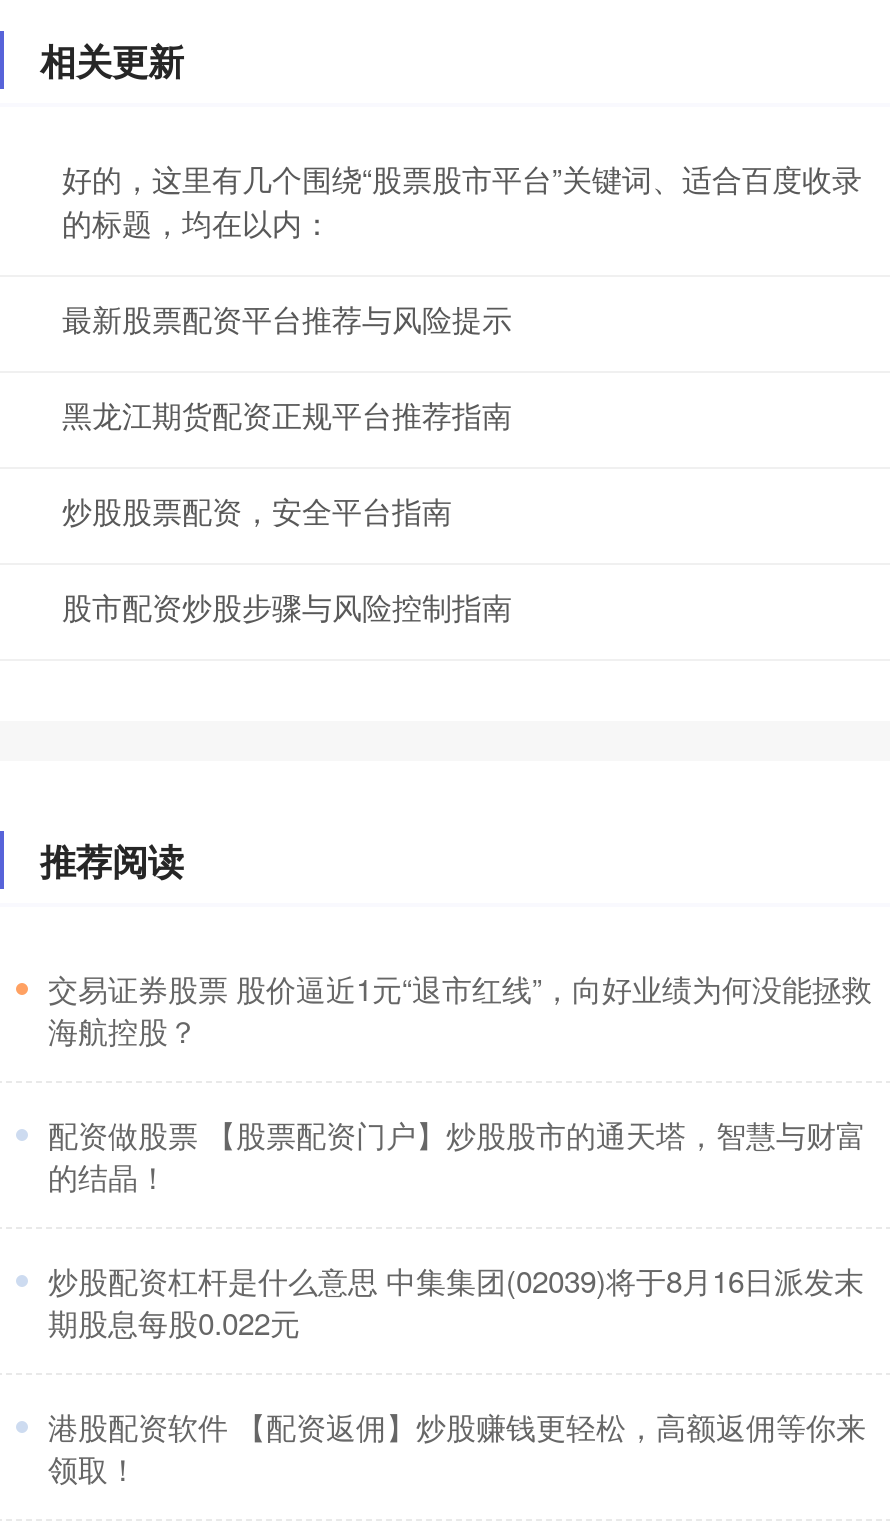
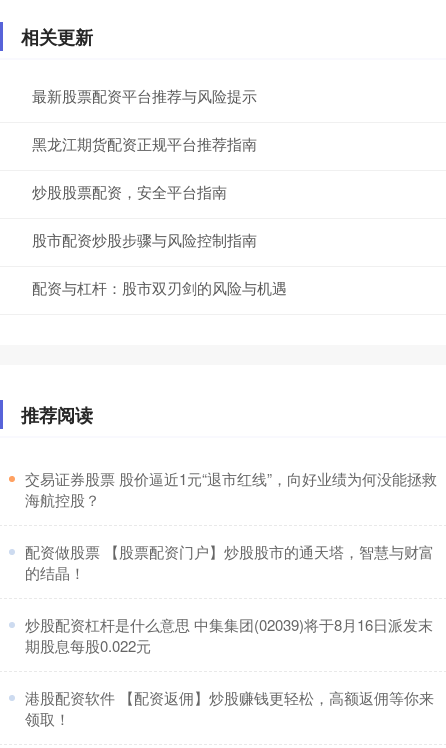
[62,156,862,242] 好的，这里有几个围绕“股票股市平台”关键词、适合百度收录 | 的标题，均在以内： -> none
moved [62,296,512,626] -> [32,85,257,250]: 最新股票配资平台推荐与风险提示 | 黑龙江期货配资正规平台推荐指南 | 炒股股票配资，安全平台指南 | 股市配资炒股步骤与风险控制指南
none -> [32,277,287,298] 配资与杠杆：股市双刃剑的风险与机遇

